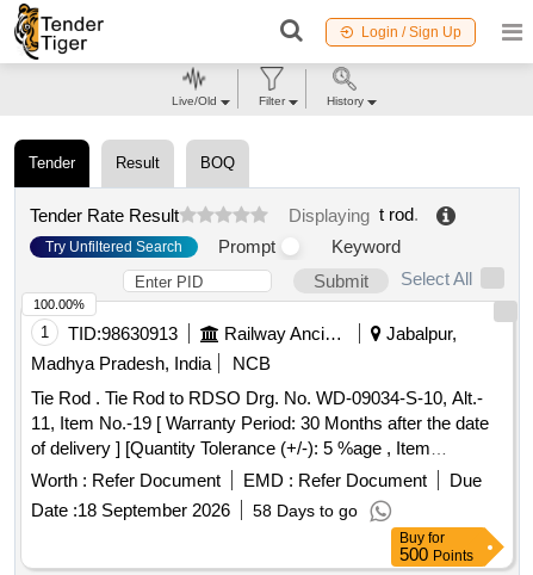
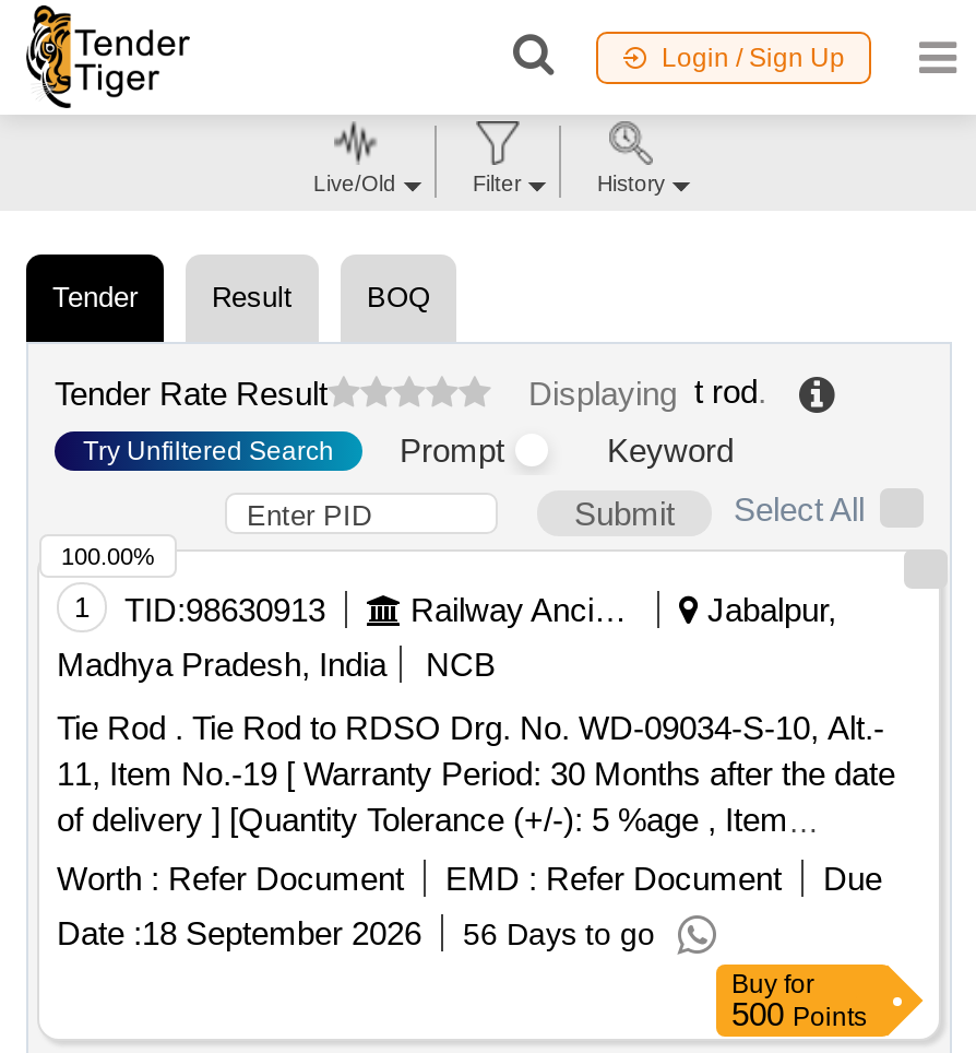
[31,500,358,520] Date : 18 September 2026 58 Days to go -> [57,915,655,952] Date : 18 September 2026 56 Days to go

